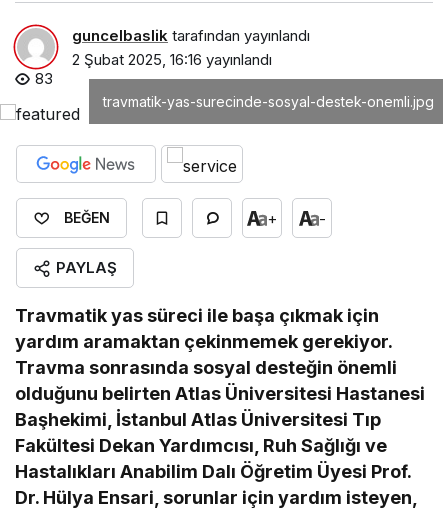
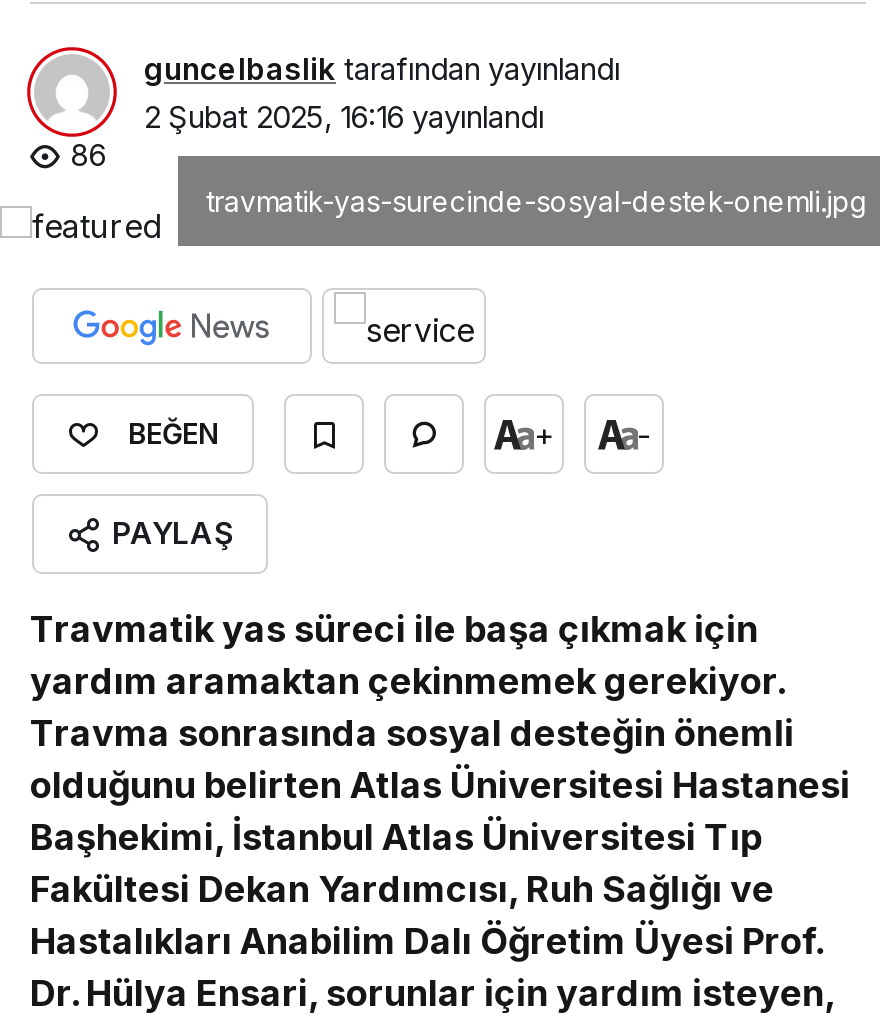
[35,68,53,87] 83 -> [70,135,106,173] 86

